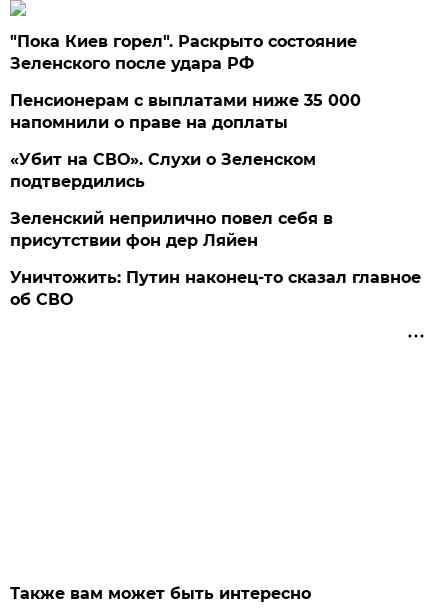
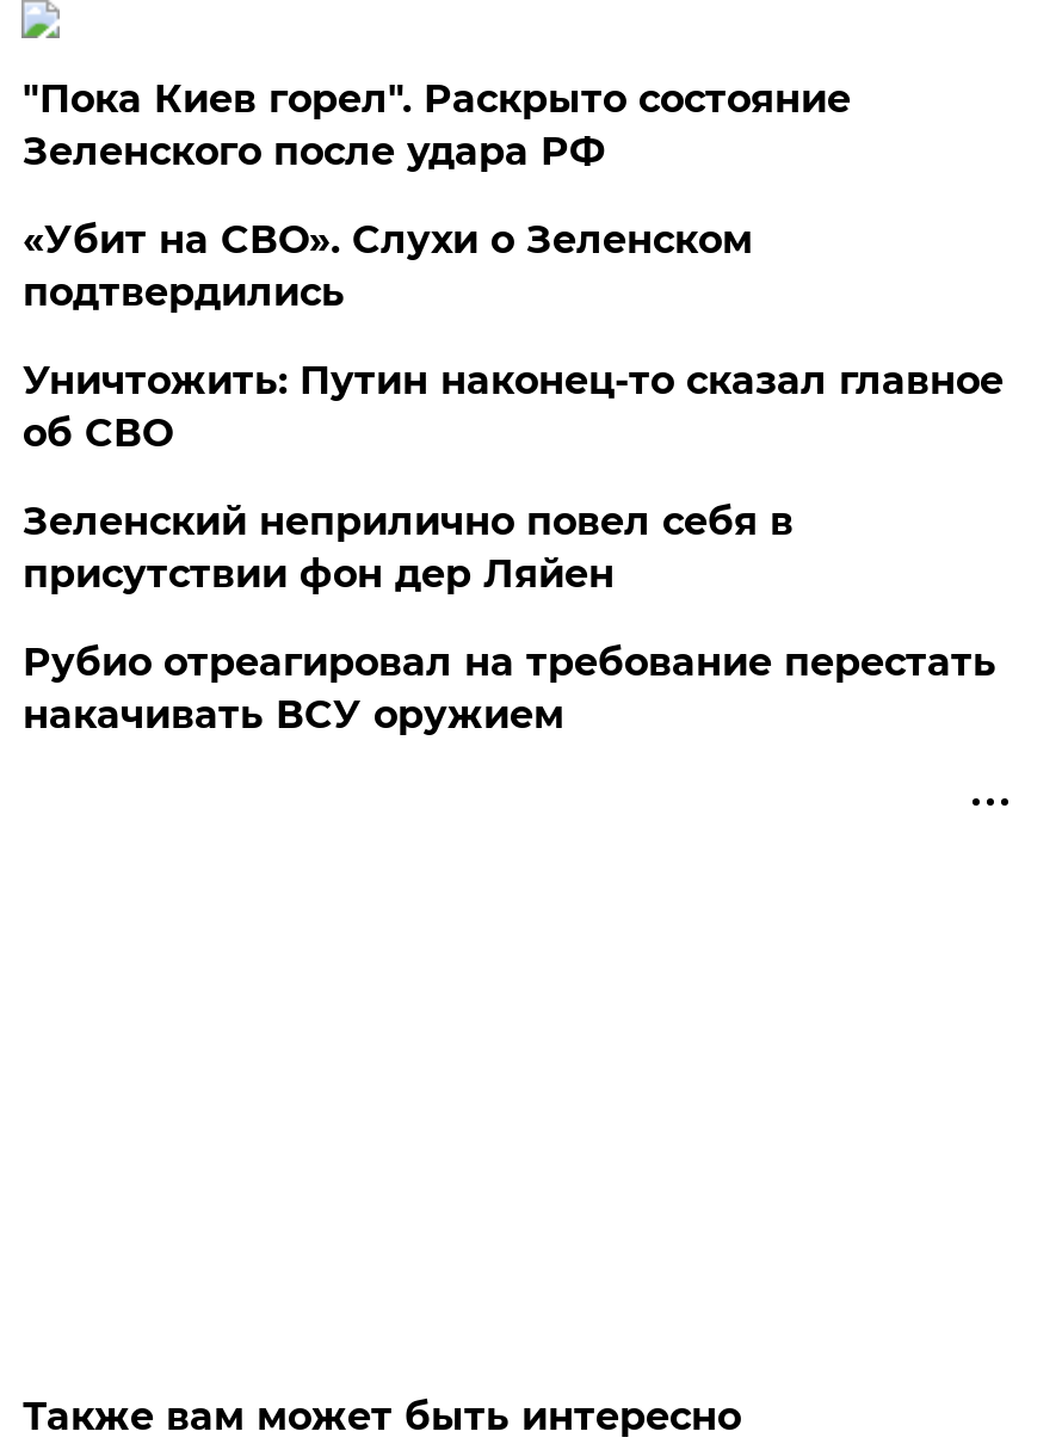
[10,91,361,132] Пенсионерам с выплатами ниже 35 000 | напомнили о праве на доплаты -> none
moved [10,150,316,191] -> [22,217,753,315]: «Убит на СВО». Слухи о Зеленском | подтвердились
none -> [22,640,996,738] Рубио отреагировал на требование перестать | накачивать ВСУ оружием
moved [10,268,421,309] -> [22,358,1003,456]: Уничтожить: Путин наконец-то сказал главное | об СВО

